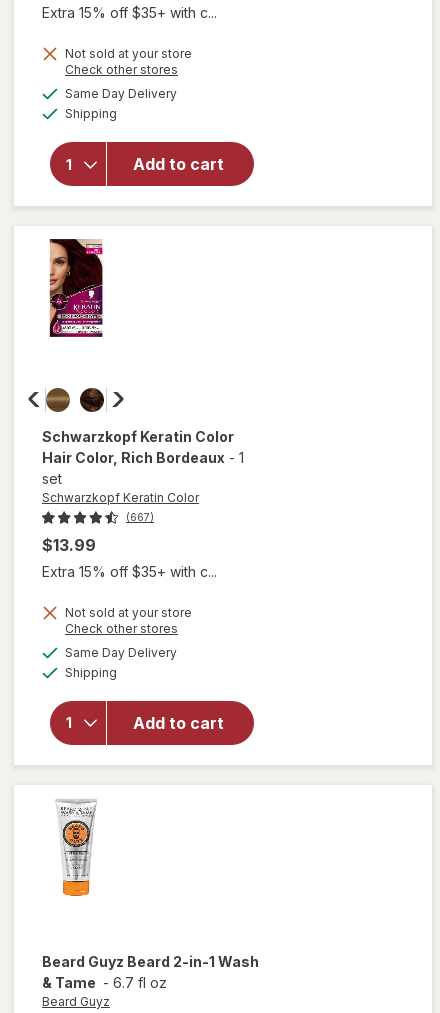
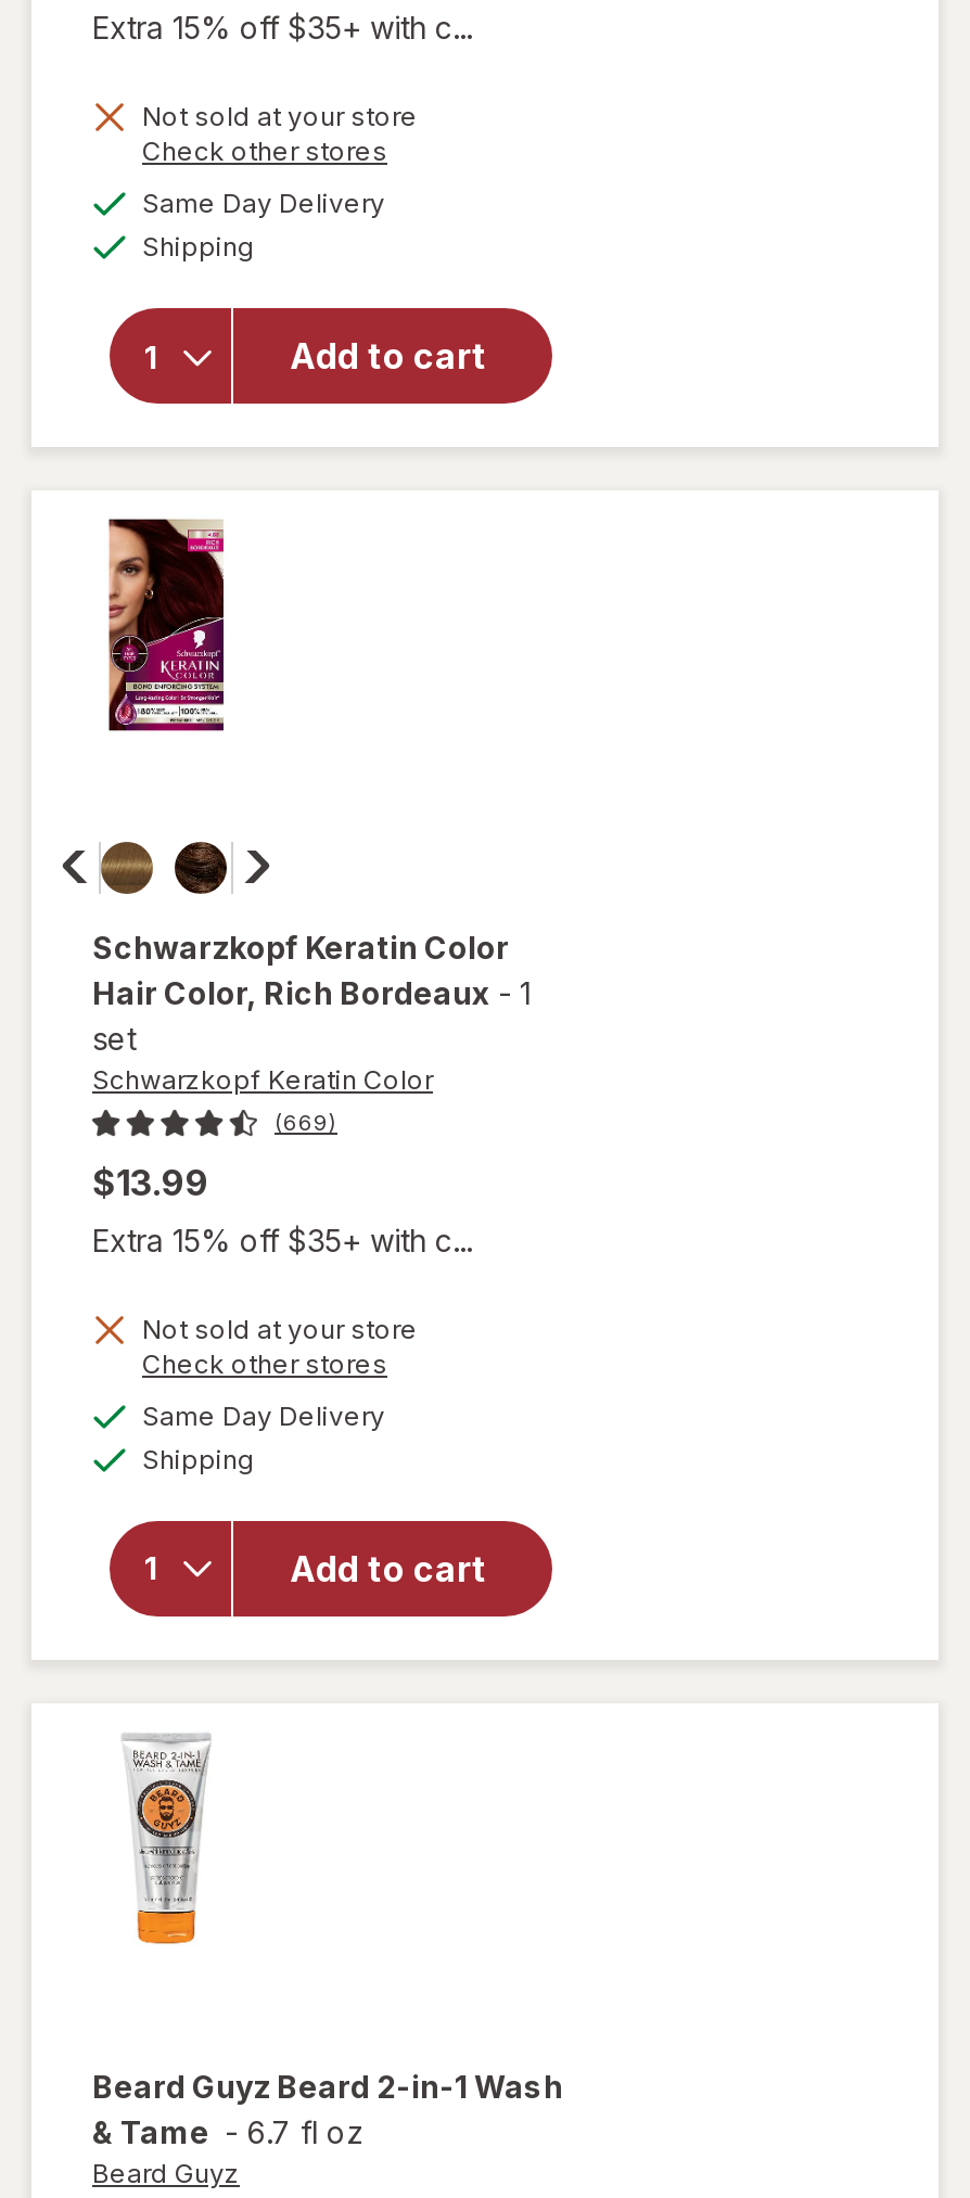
[126,511,154,523] (667) -> [275,1110,337,1136] (669)

